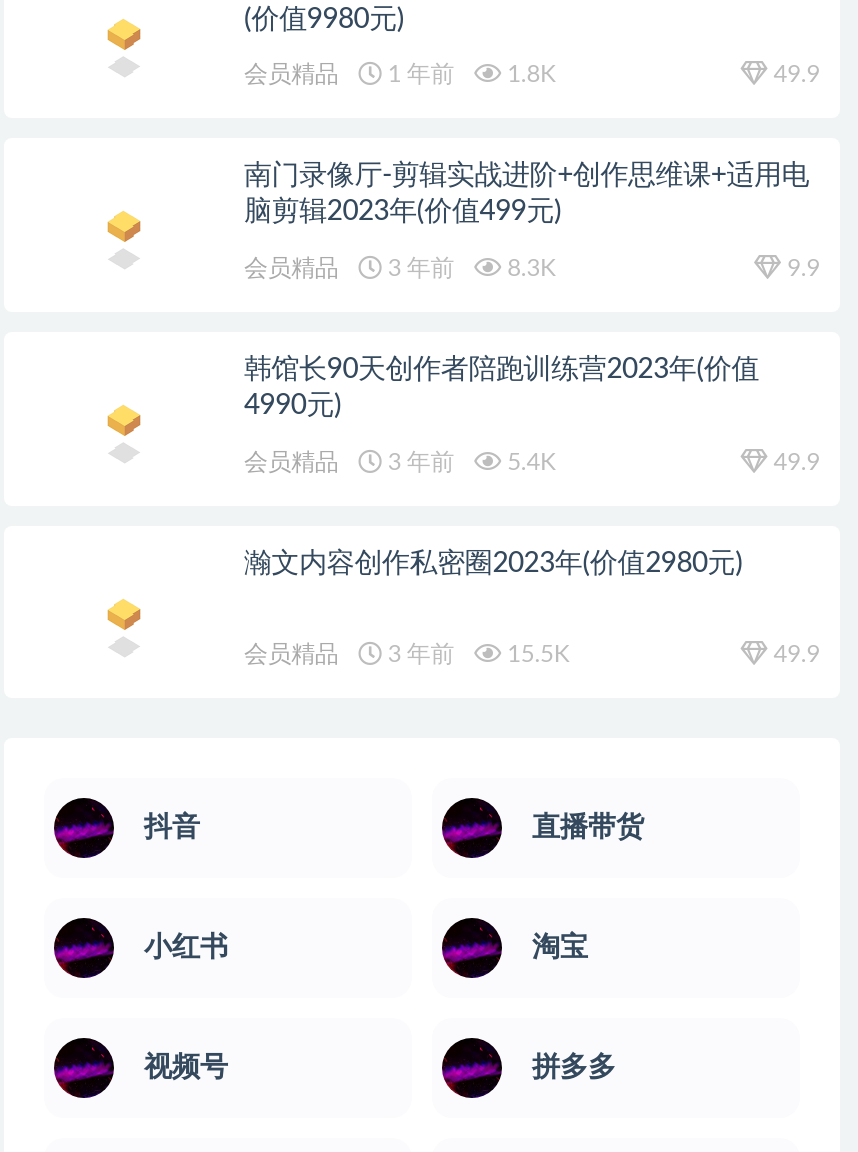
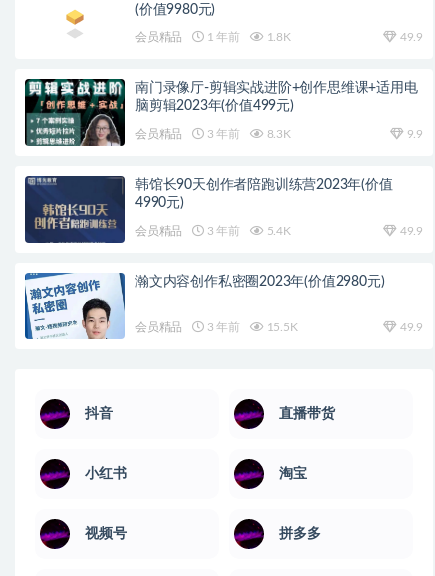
none -> [24,78,126,147] [image]
none -> [24,175,126,244] [image]
none -> [24,272,126,340] [image]

